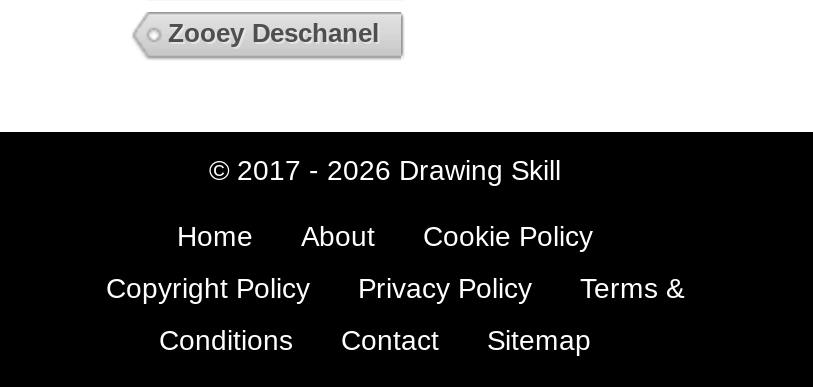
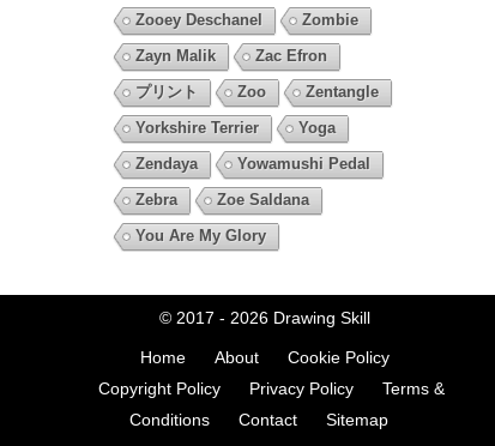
none -> [135,11,378,245] Zombie | Zayn Malik | Zac Efron | プリント | Zoo | Zentangle | Yorkshire Terrier | Yoga | Zendaya | Yowamushi Pedal | Zebra | Zoe Saldana | You Are My Glory

